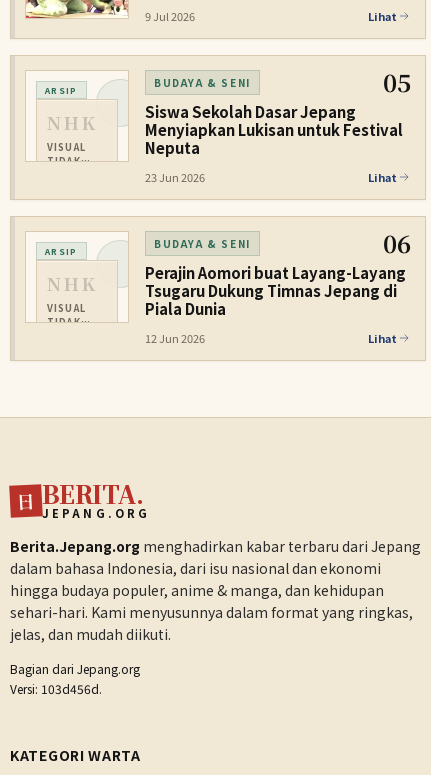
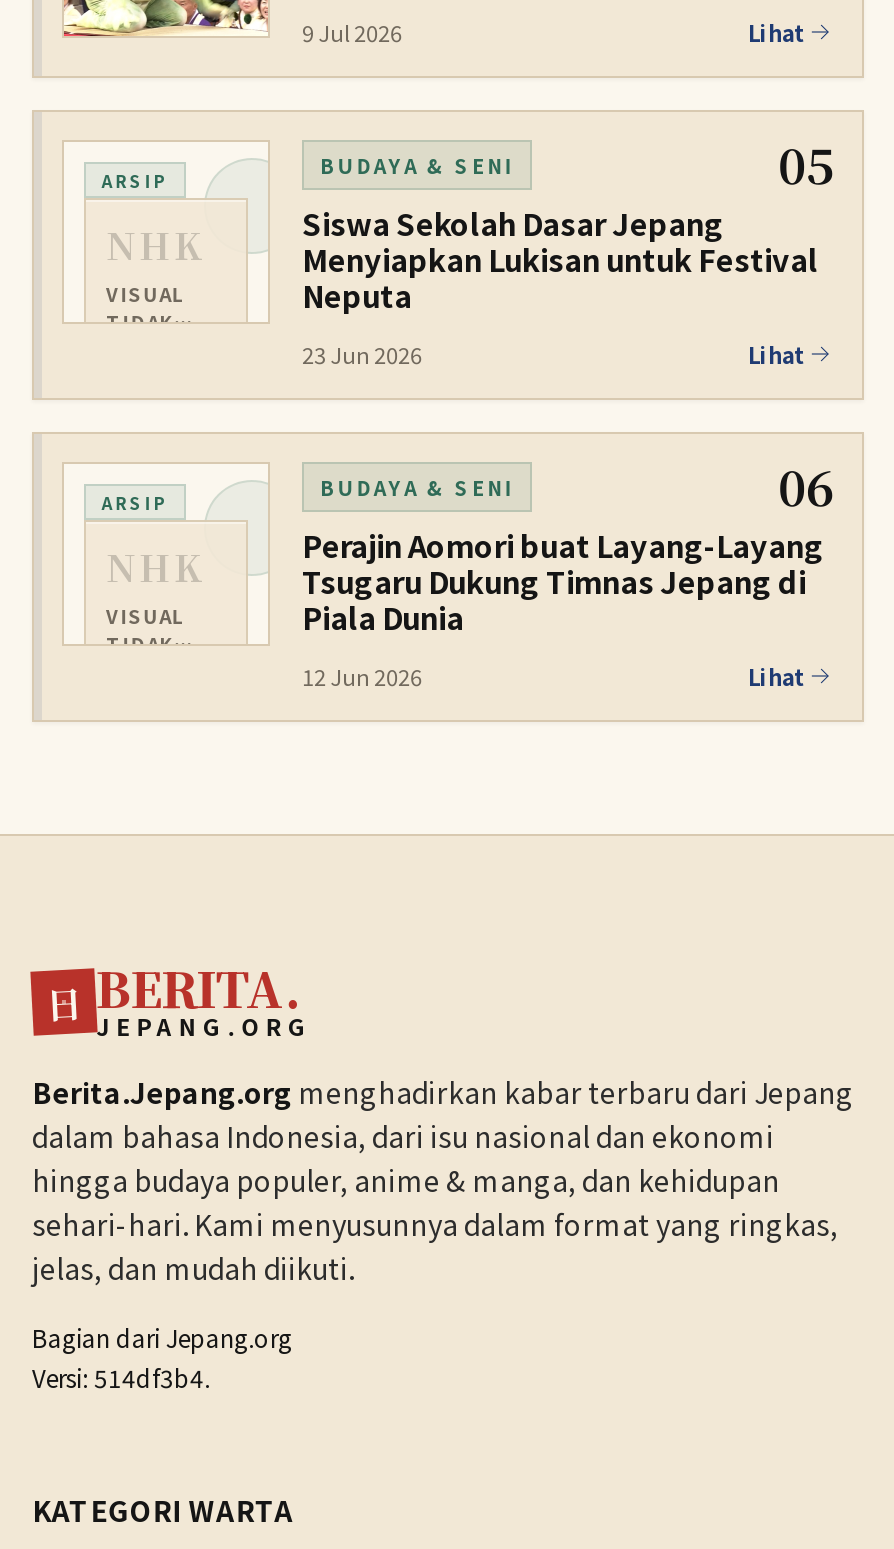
[10,680,102,697] Versi: 103d456d. -> [32,1360,210,1394] Versi: 514df3b4.

